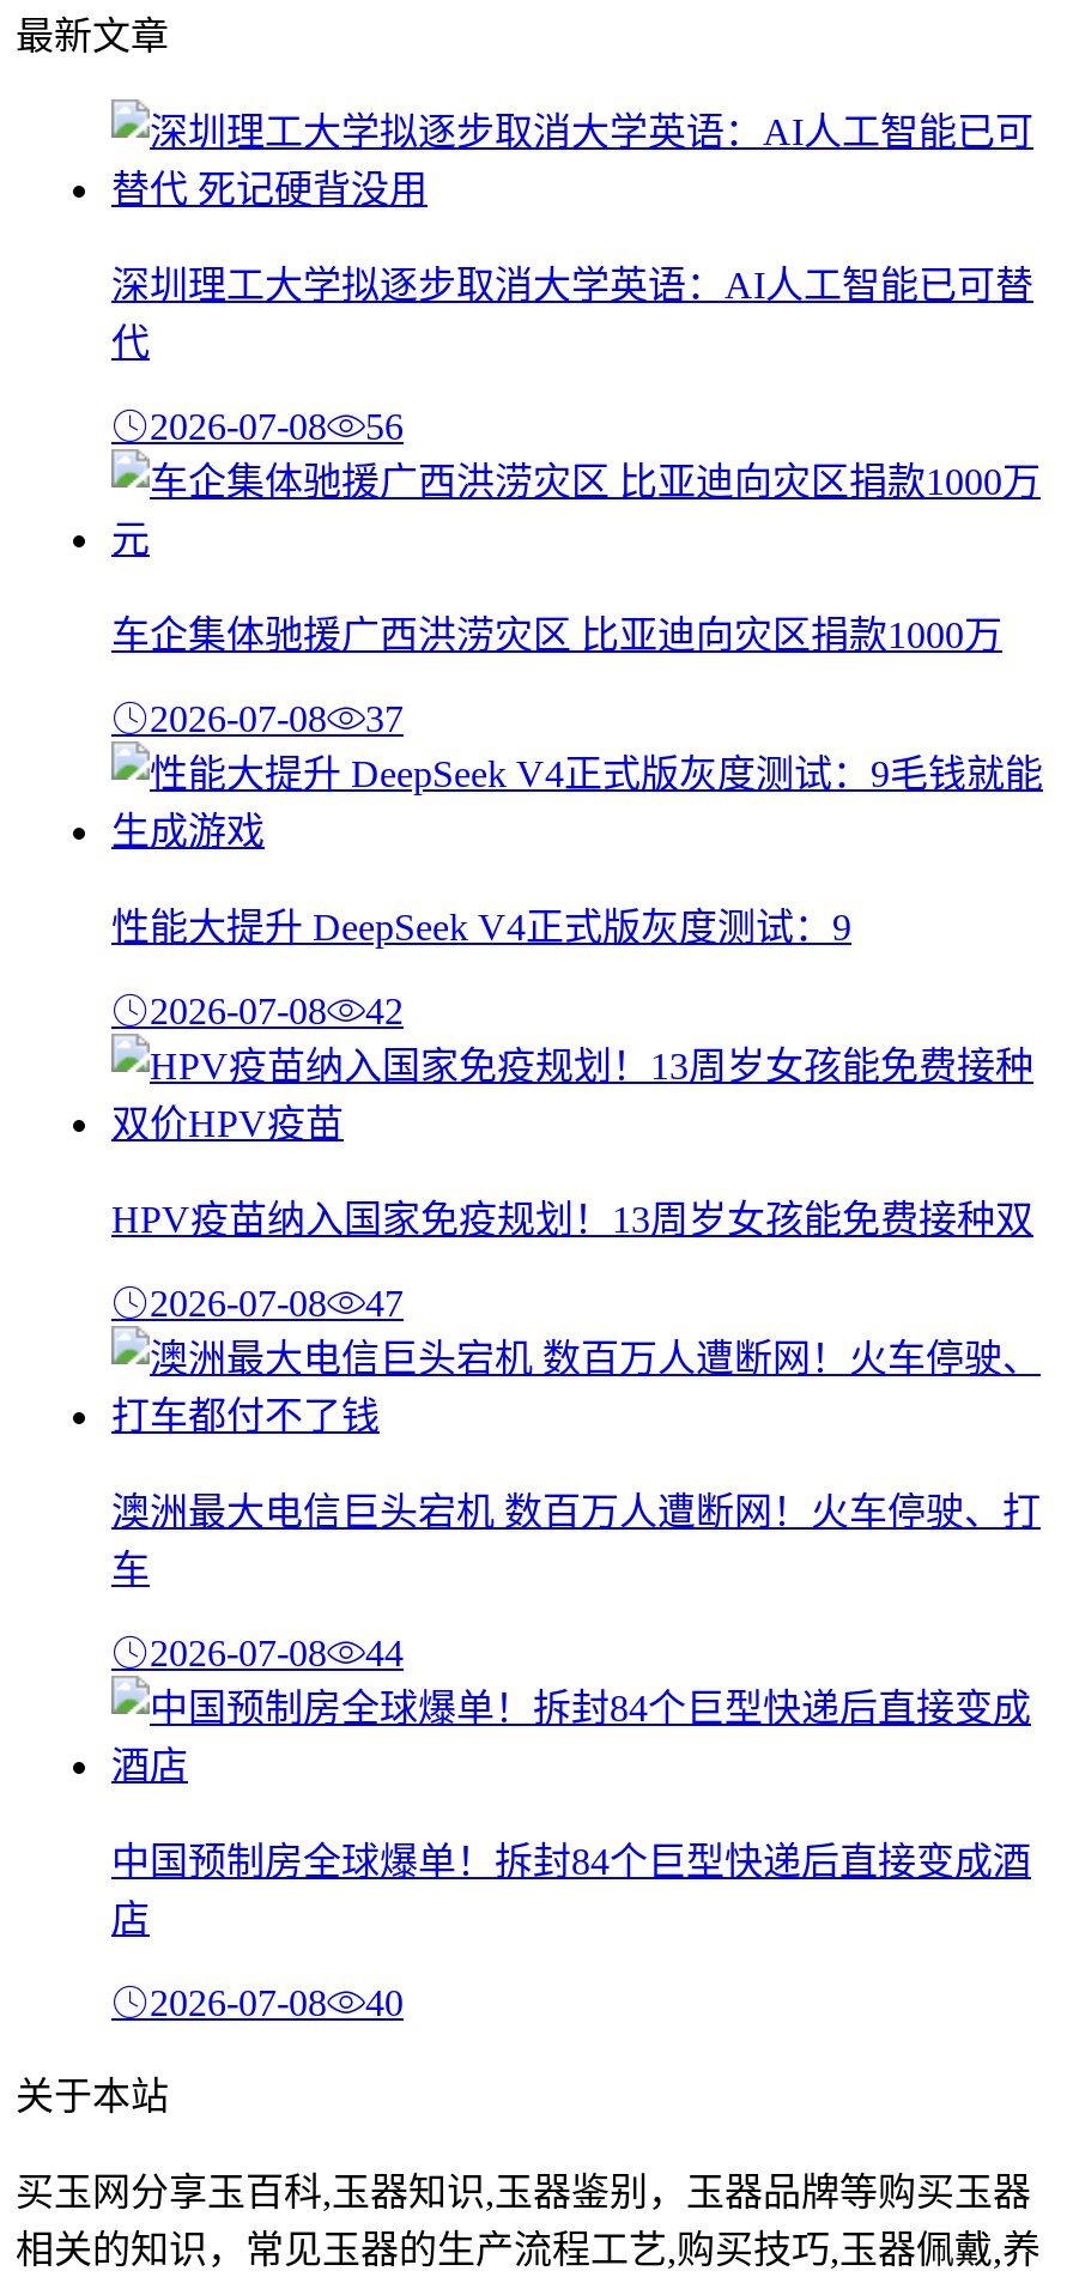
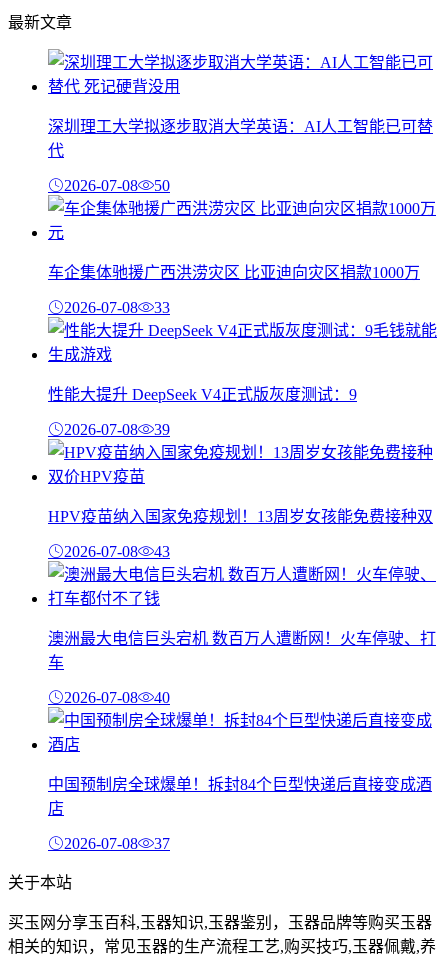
[150,406,404,446] 2026-07-08 56 -> [64,177,170,194] 2026-07-08 50
[150,698,404,739] 2026-07-08 37 -> [64,299,170,316] 2026-07-08 33
[150,990,404,1031] 2026-07-08 42 -> [64,421,170,438] 2026-07-08 39
[150,1282,404,1323] 2026-07-08 47 -> [64,543,170,560] 2026-07-08 43
[150,1632,404,1673] 2026-07-08 44 -> [64,689,170,706] 2026-07-08 40
[150,1982,404,2023] 2026-07-08 40 -> [64,835,170,852] 2026-07-08 37

